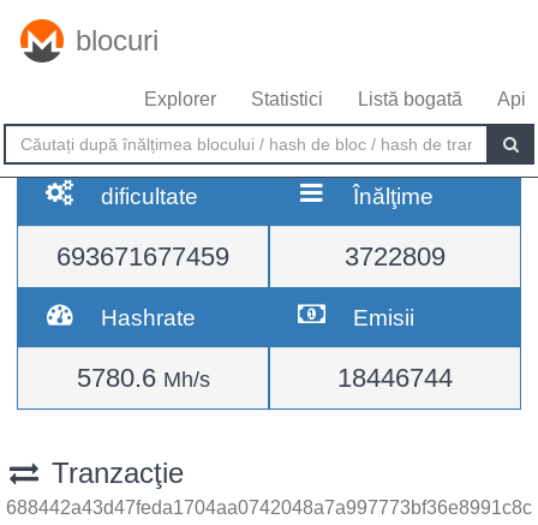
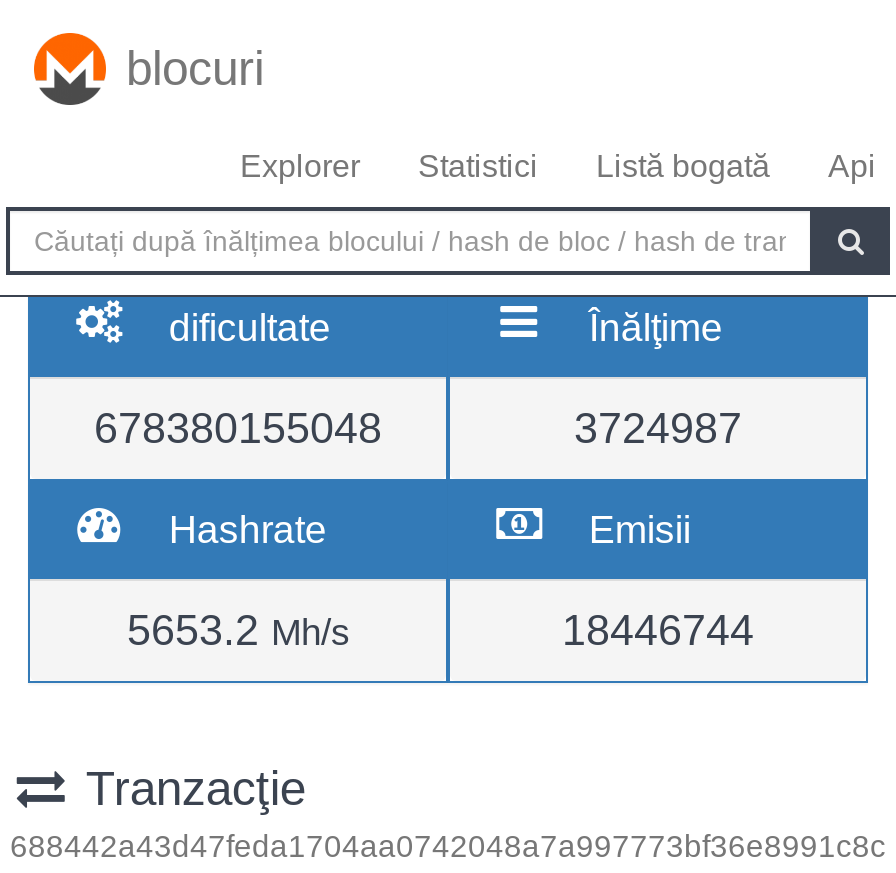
[56,241,229,272] 693671677459 -> [94,403,382,453] 678380155048
[345,241,446,272] 3722809 -> [574,403,742,453] 3724987
[76,363,210,393] 5780.6 Mh/s -> [127,605,349,655] 5653.2 Mh/s

